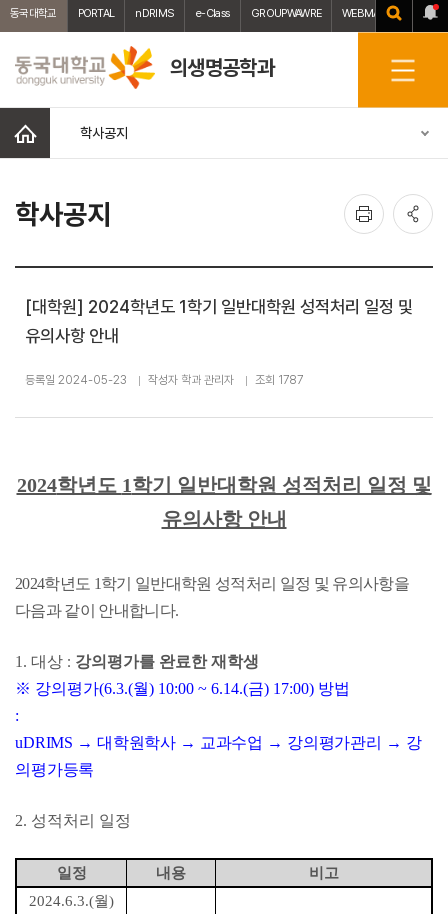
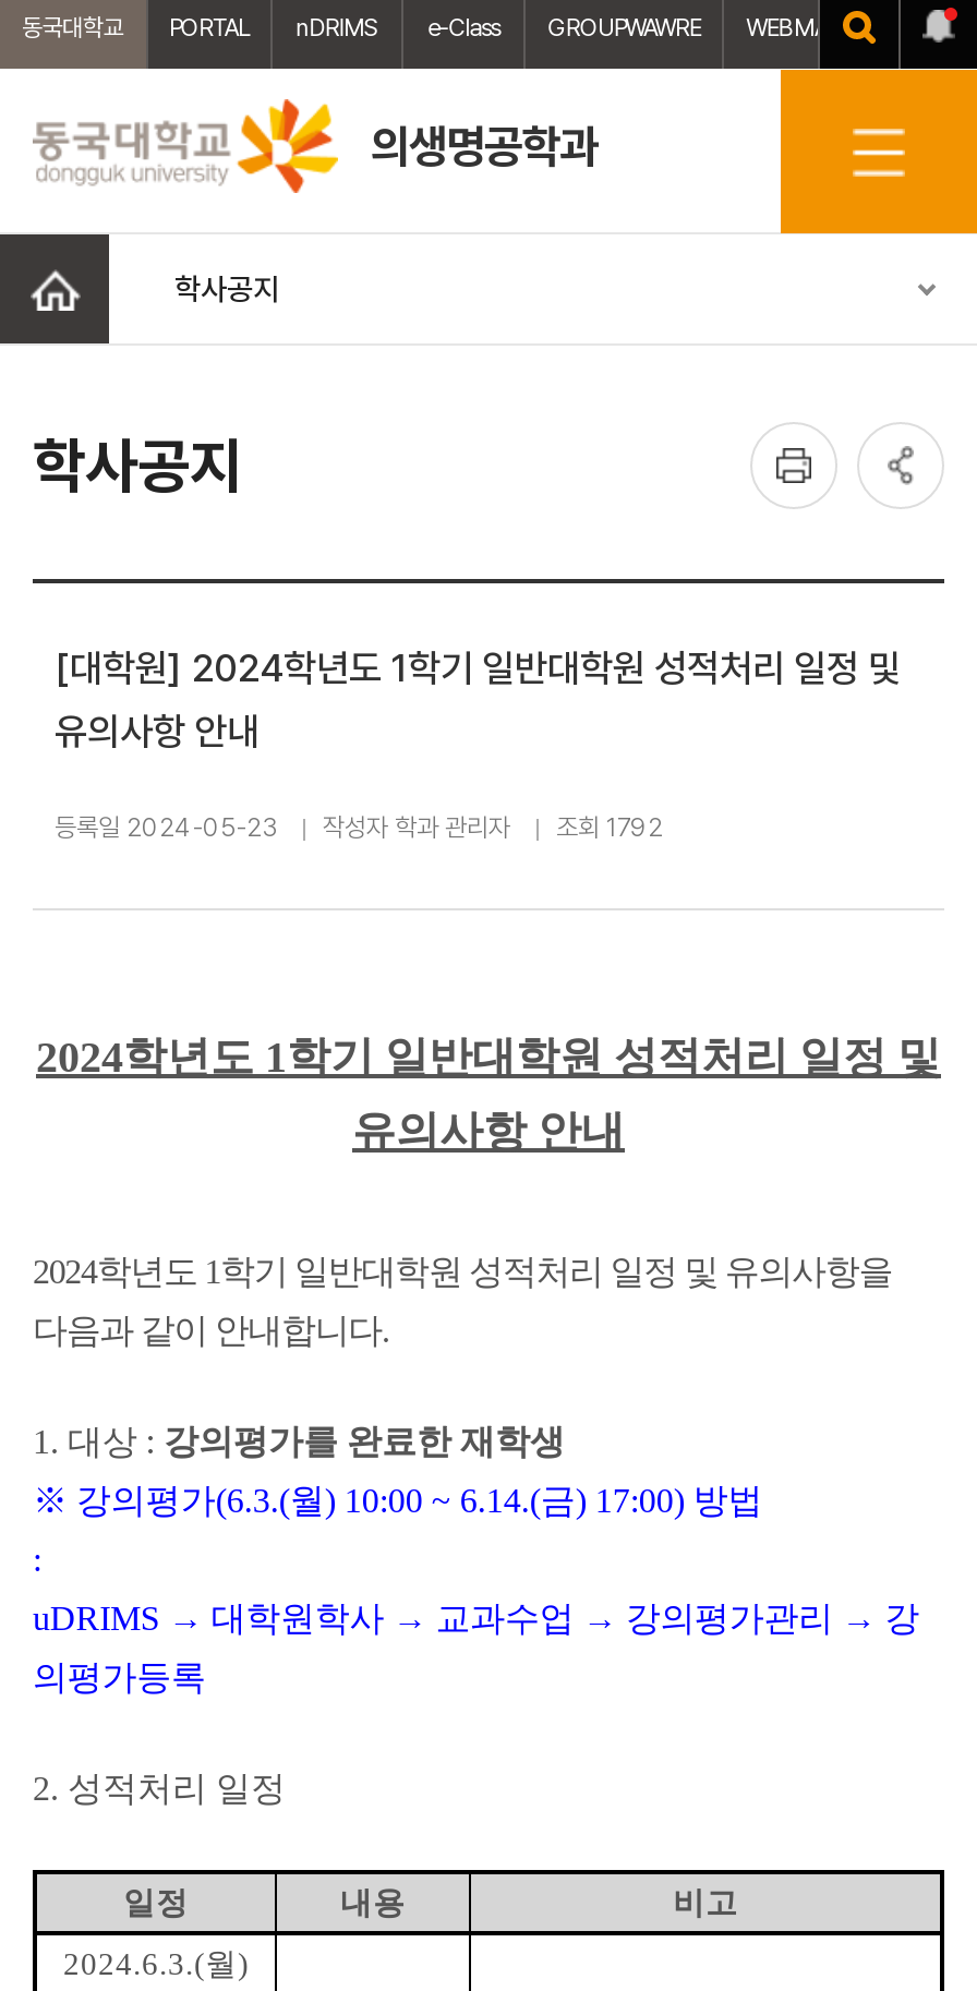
[25,373,303,387] 등록일 2024-05-23 작성자 학과 관리자 조회 1787 -> [55,812,663,843] 등록일 2024-05-23 작성자 학과 관리자 조회 1792

